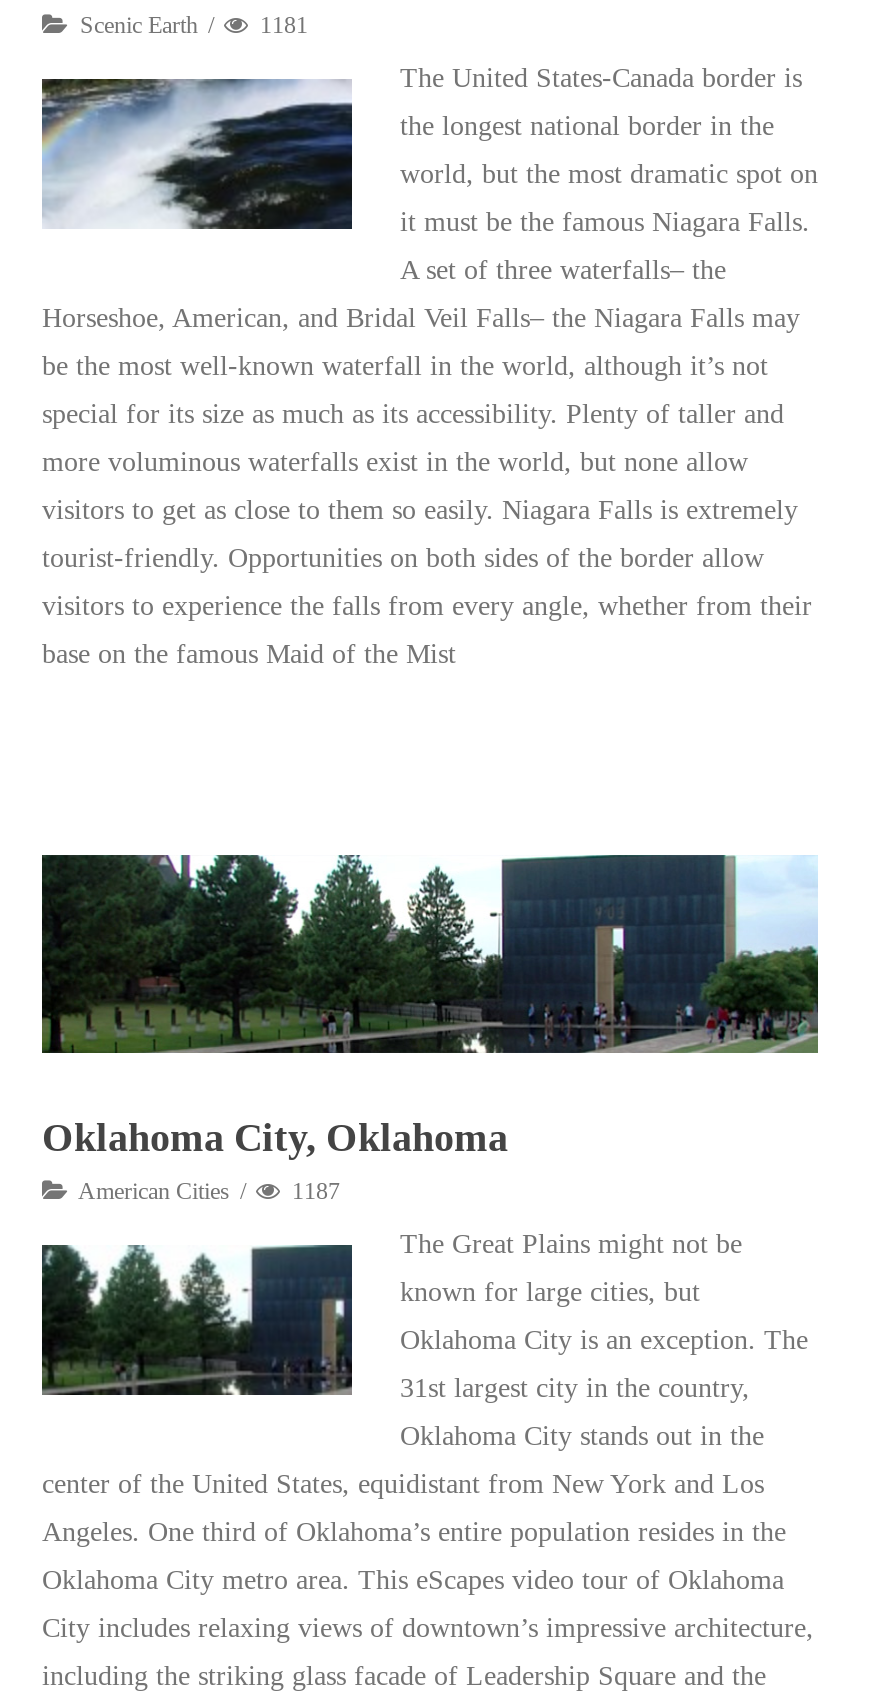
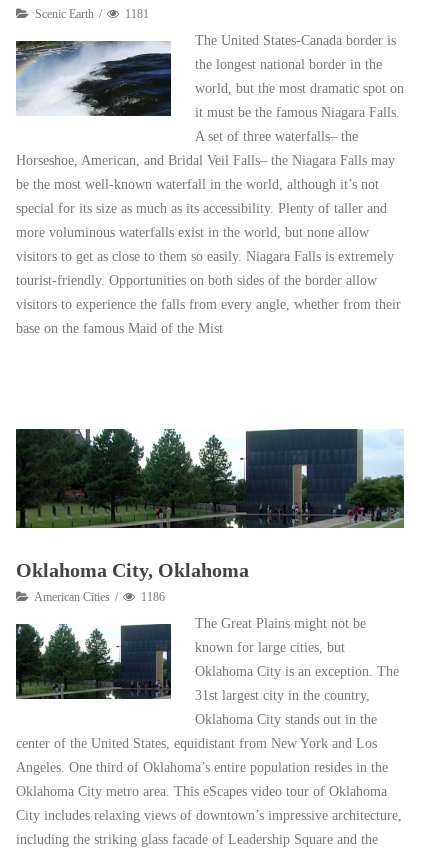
[78,1177,340,1205] American Cities 1187 -> [34,590,165,604] American Cities 1186

